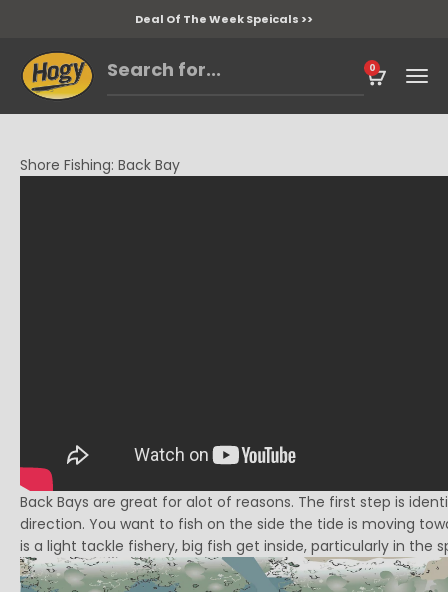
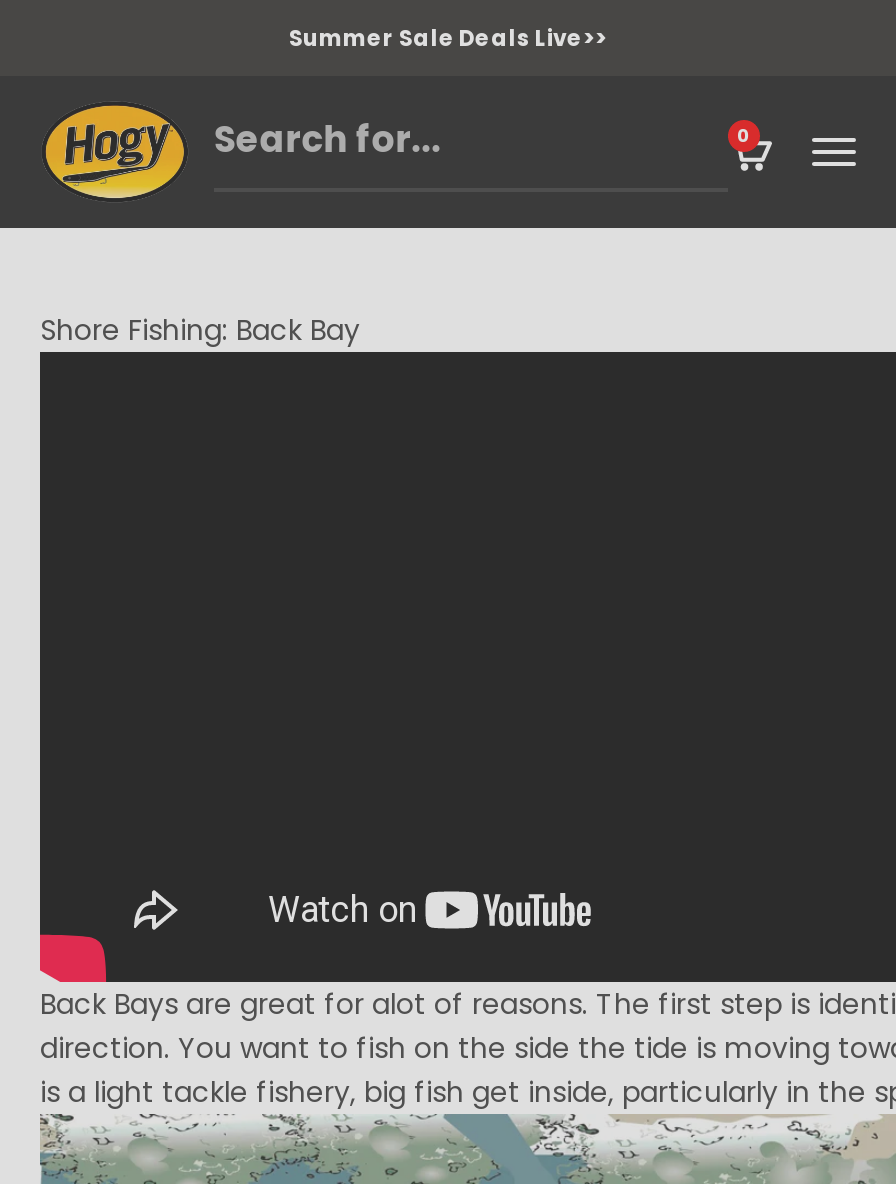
[135,11,313,27] Deal Of The Week Speicals >> -> [289,22,607,54] Summer Sale Deals Live>>

